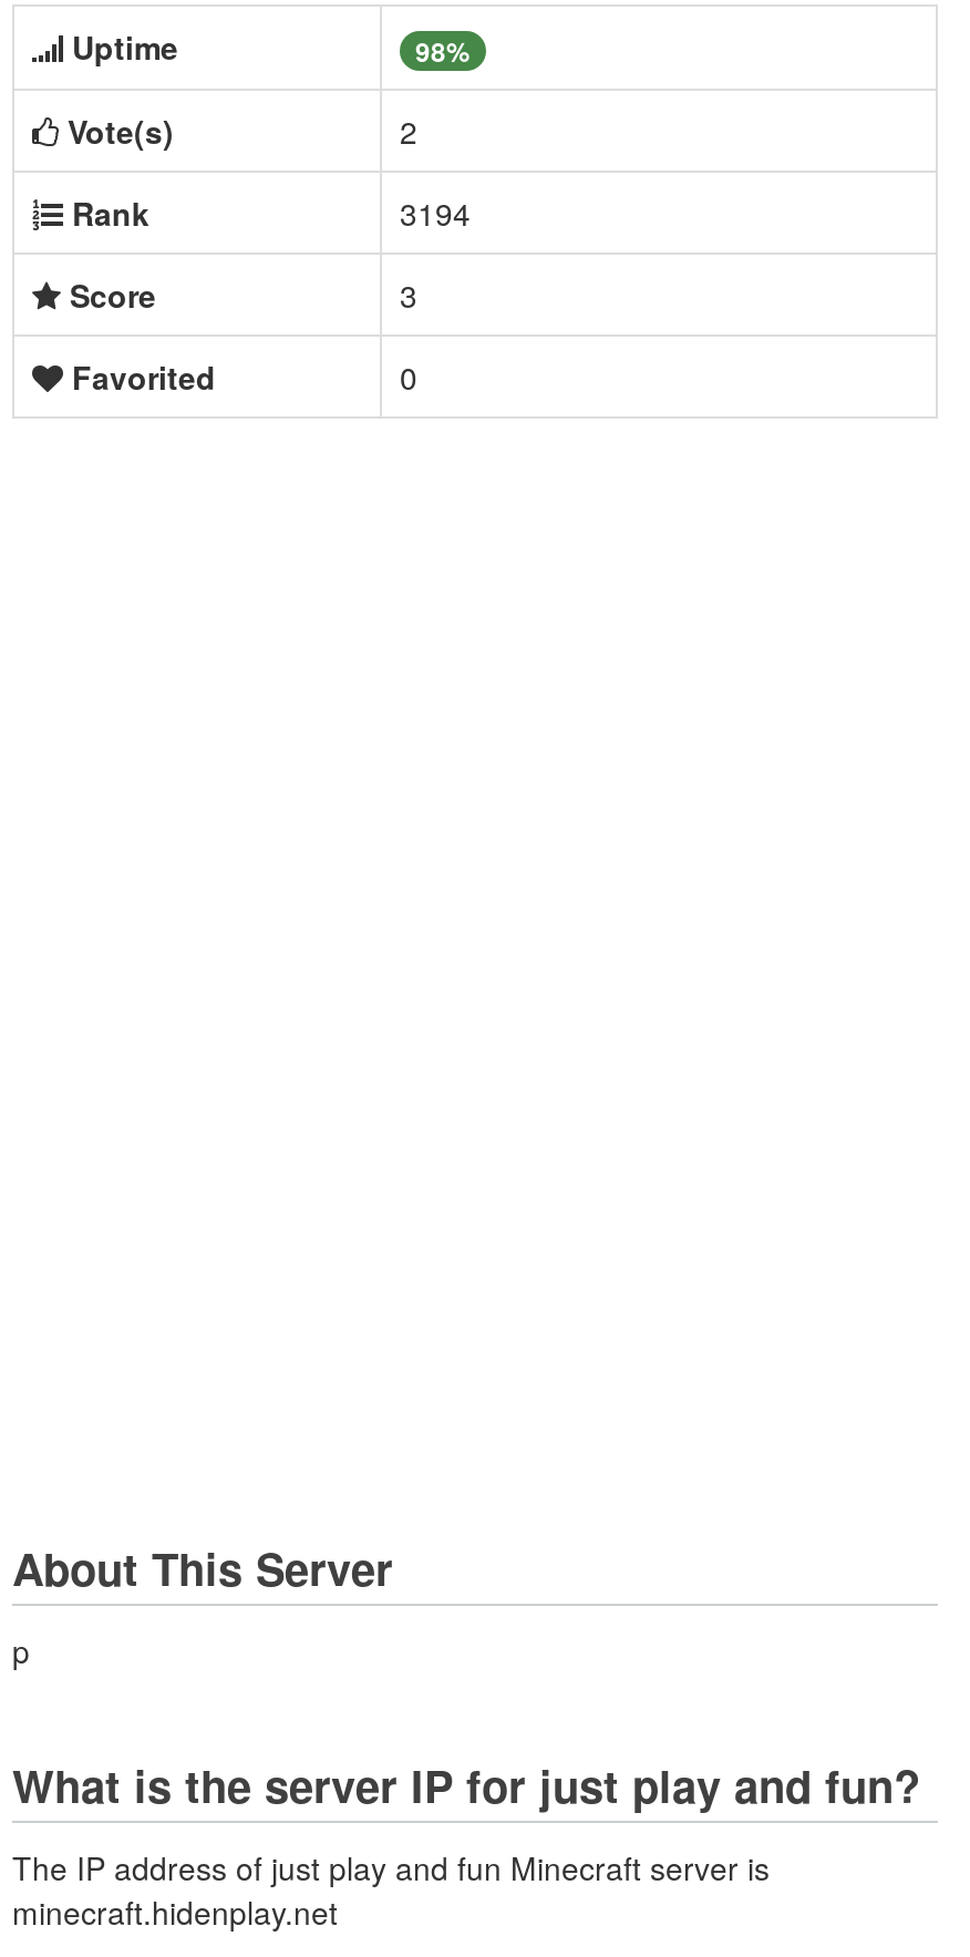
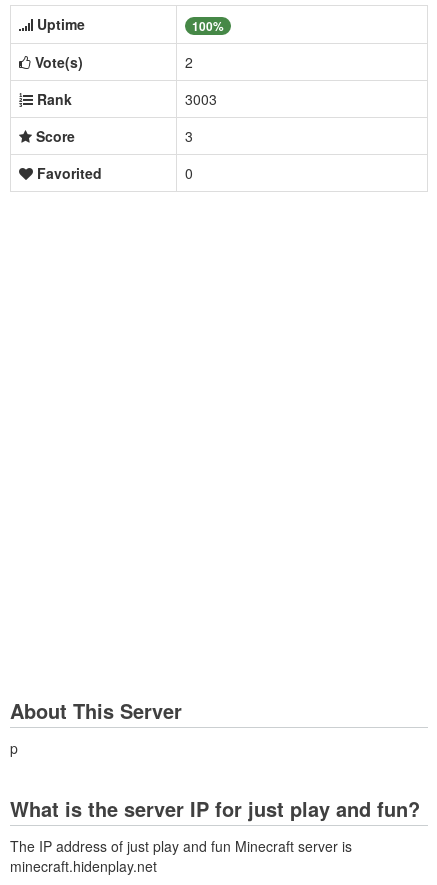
[415,32,471,72] 98% -> [192,17,224,35] 100%
[400,190,471,235] 3194 -> [185,89,217,109] 3003

